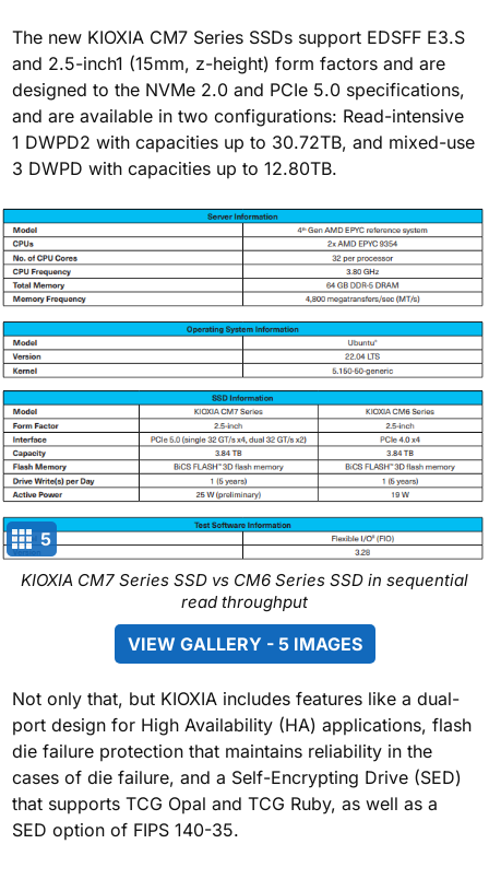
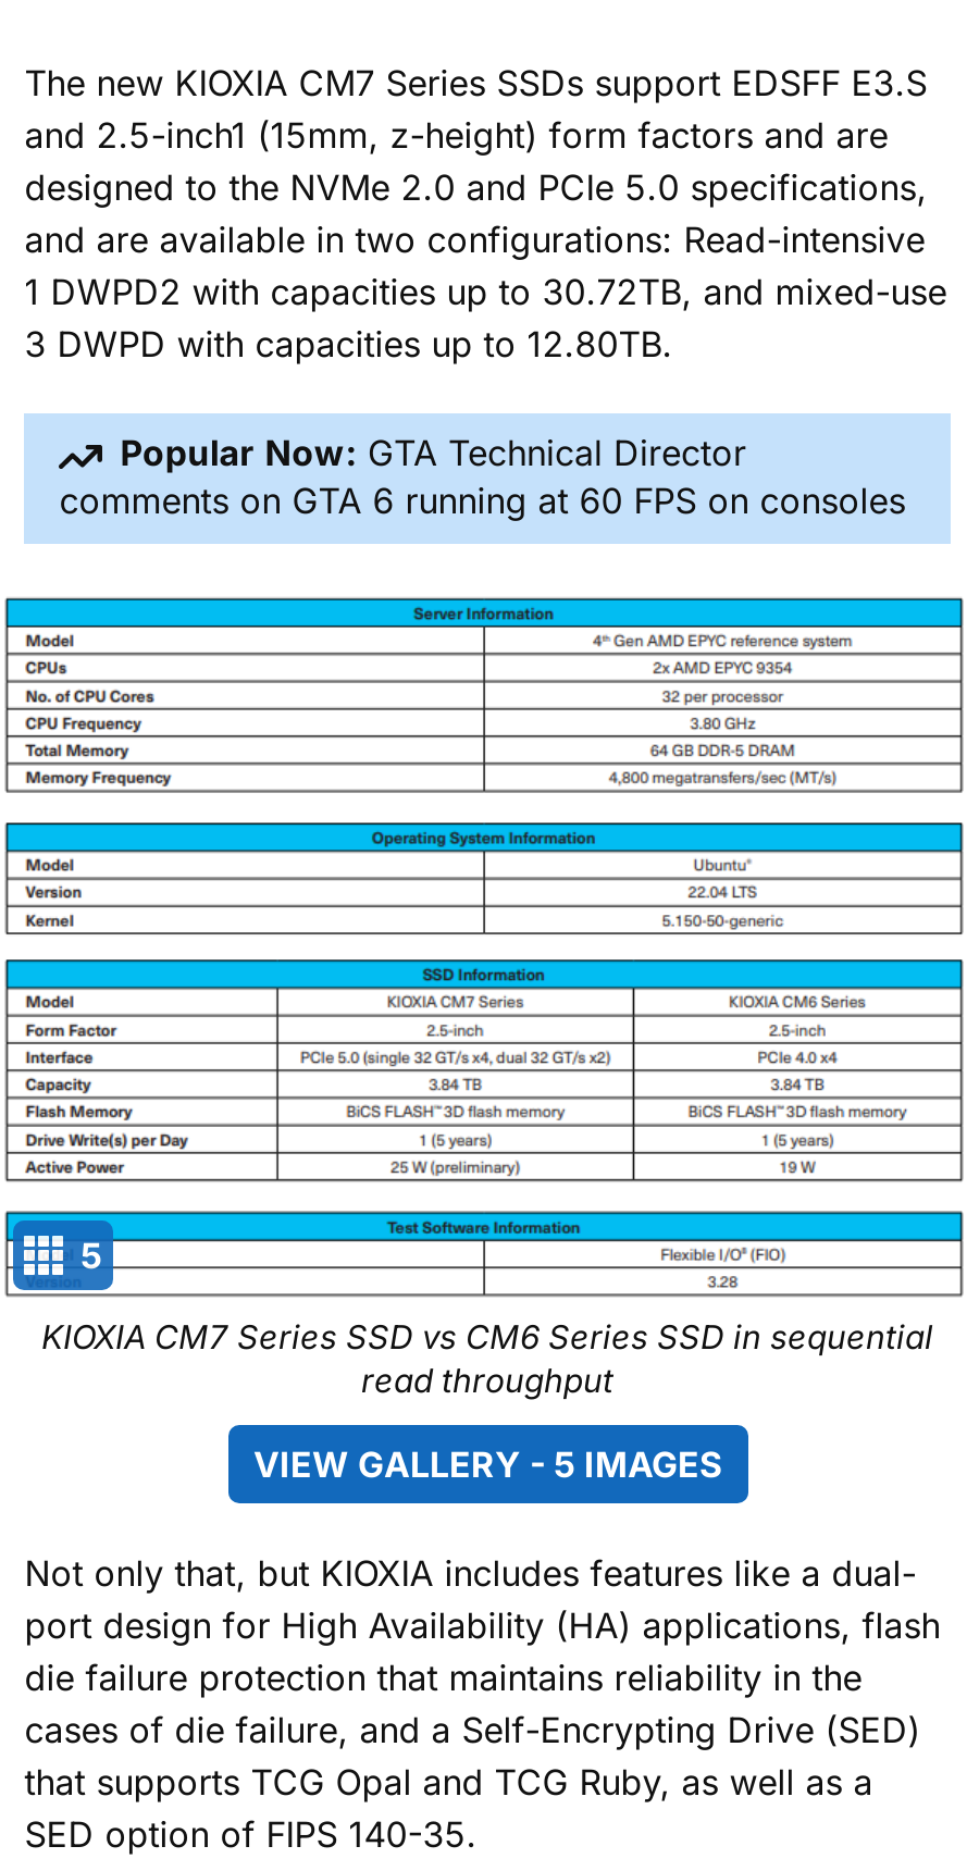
none -> [59,431,905,522] Popular Now: GTA Technical Director | comments on GTA 6 running at 60 FPS on consoles

